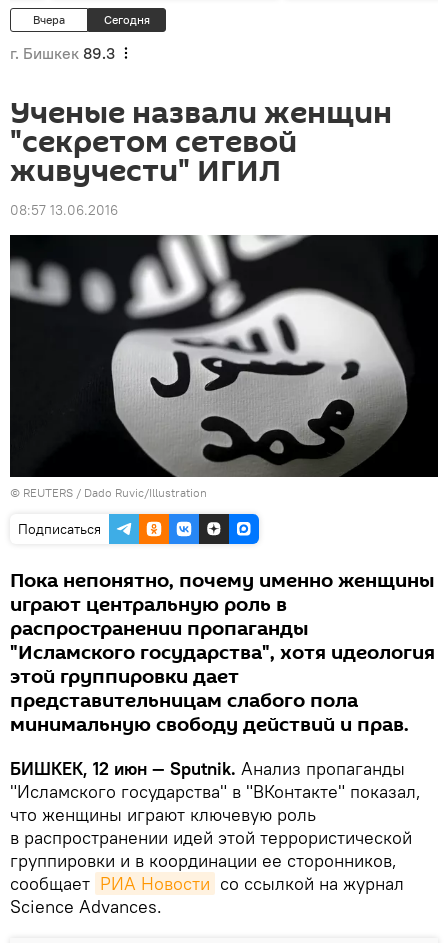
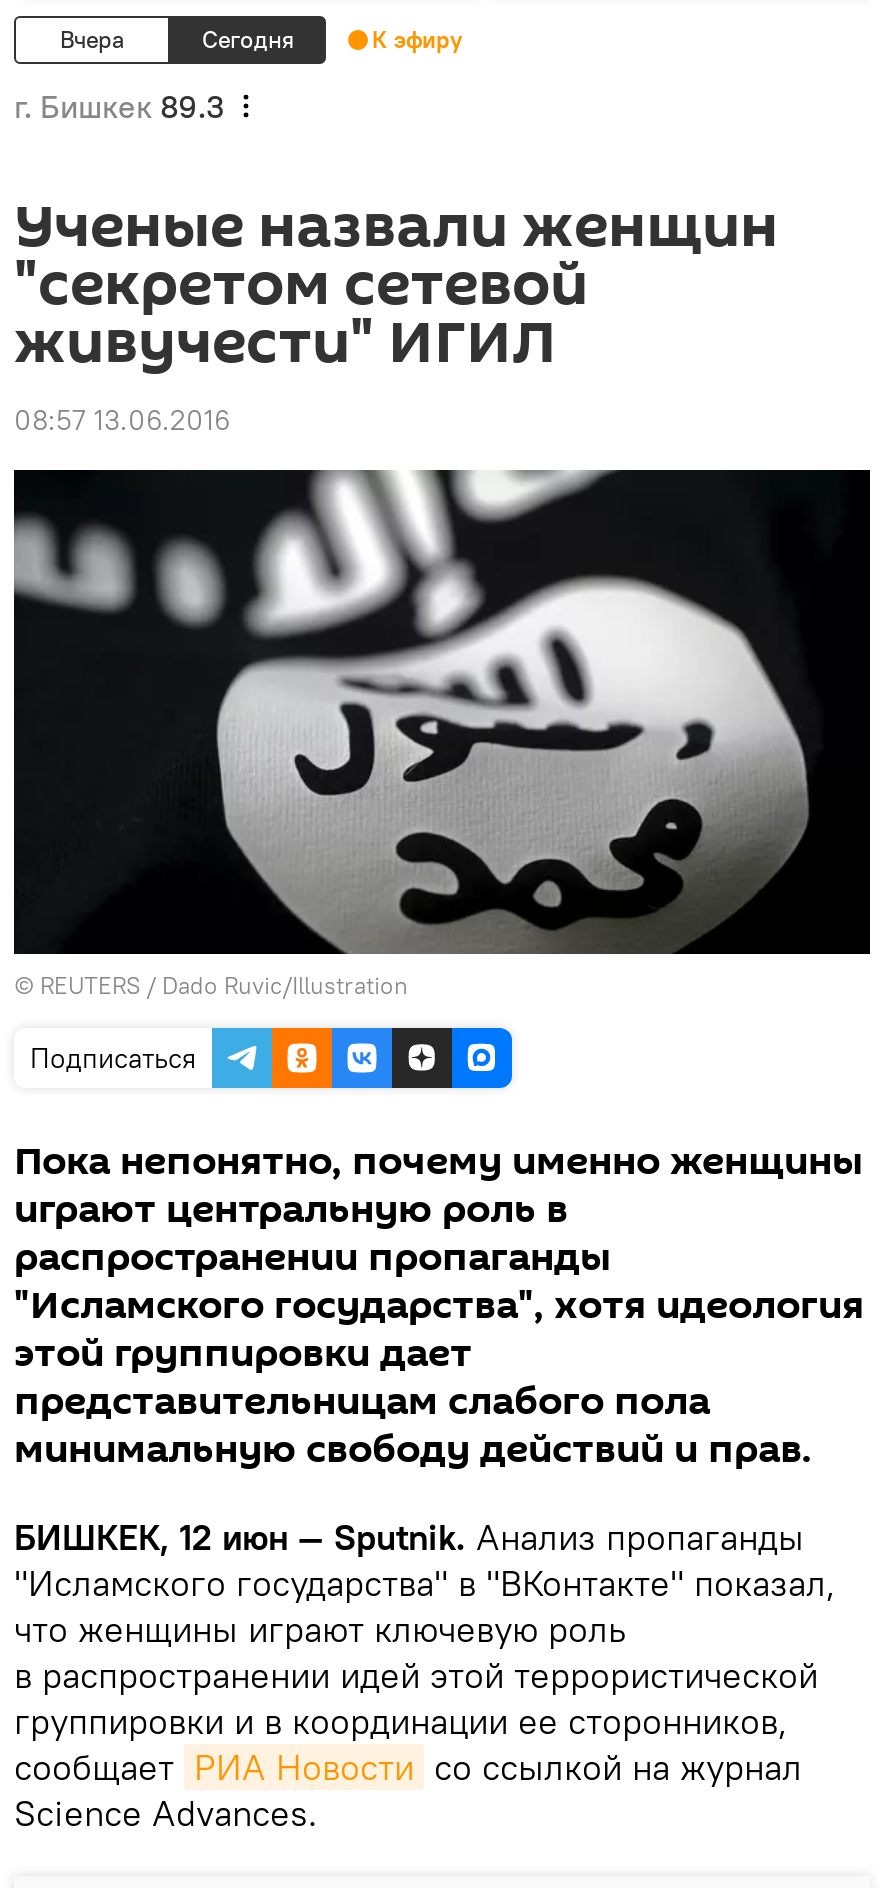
none -> [372,24,462,54] К эфиру

